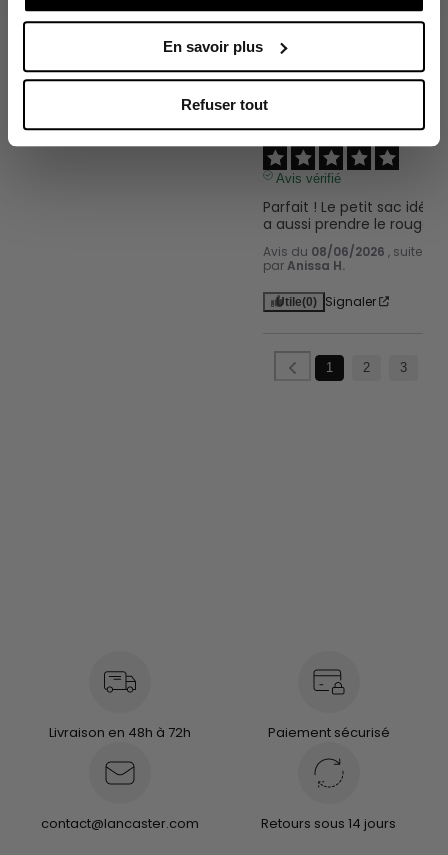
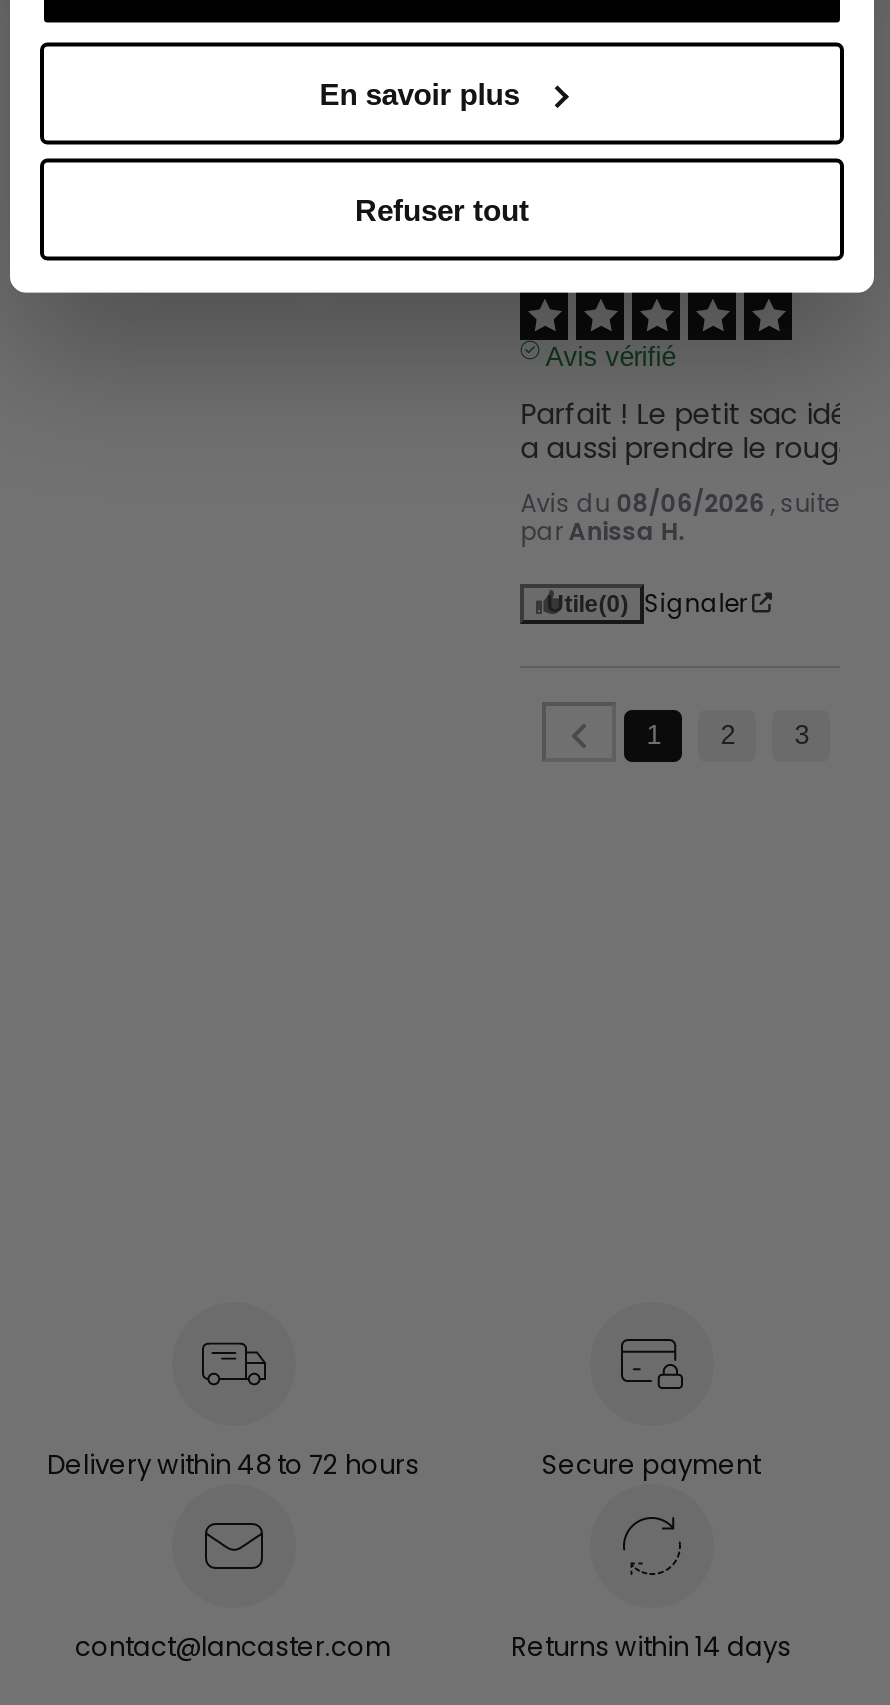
[48,722,389,741] Livraison en 48h à 72h | Paiement sécurisé -> [47,1445,760,1483] Delivery within 48 to 72 hours | Secure payment
[261,813,396,832] Retours sous 14 jours -> [511,1627,791,1665] Returns within 14 days

